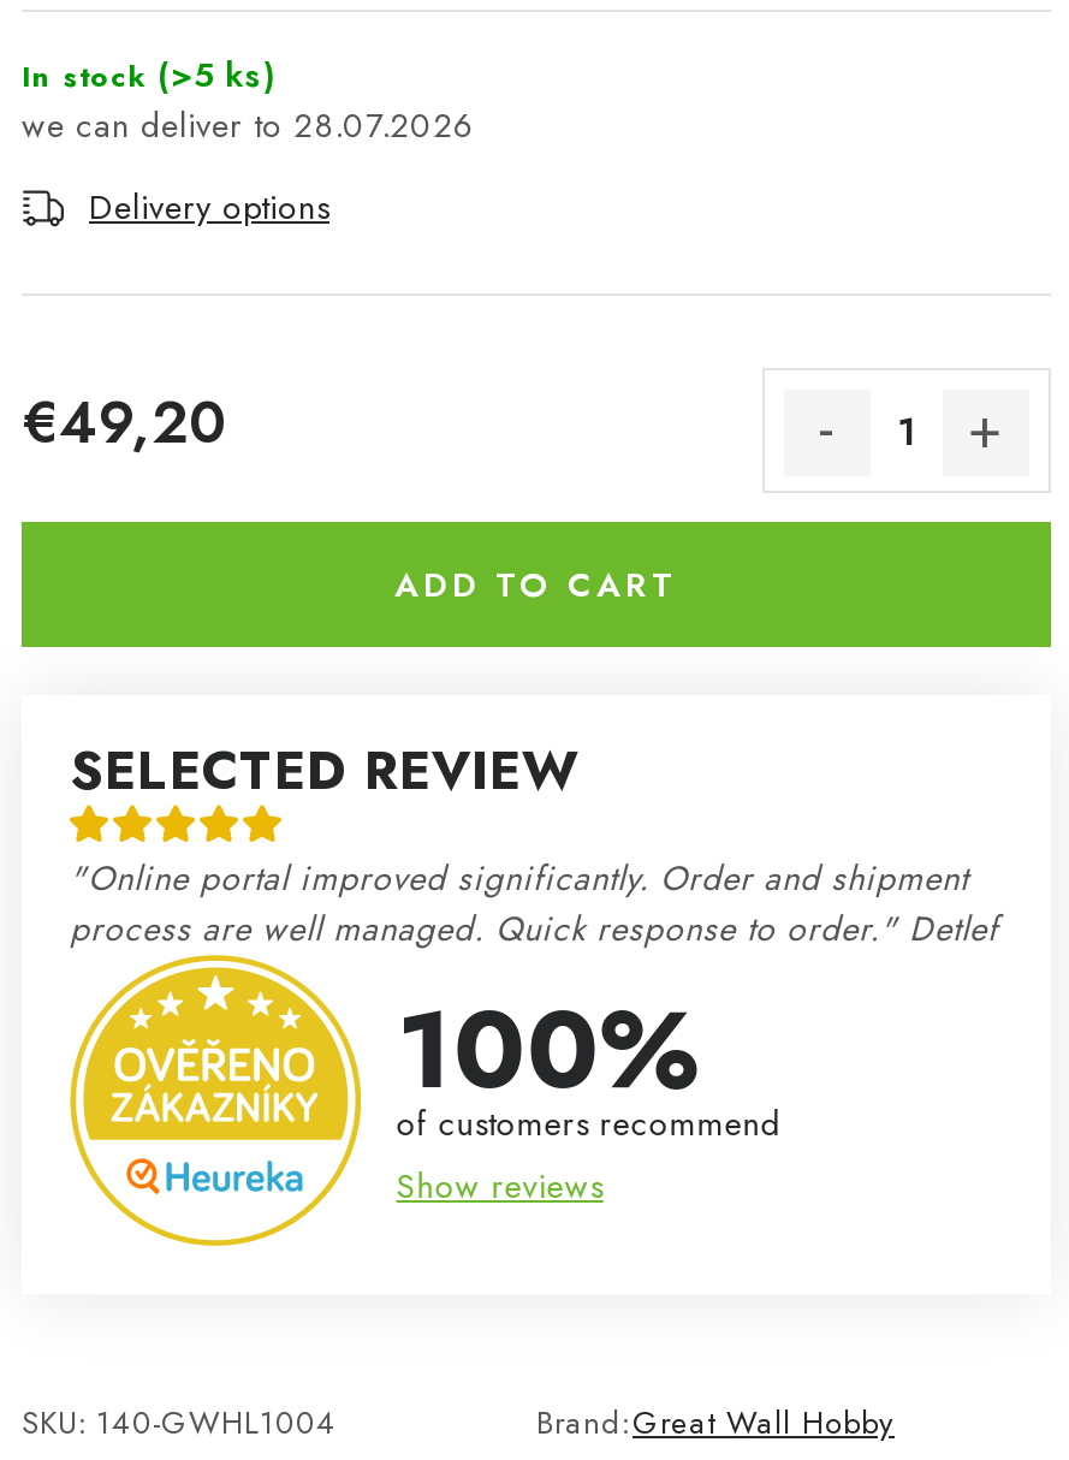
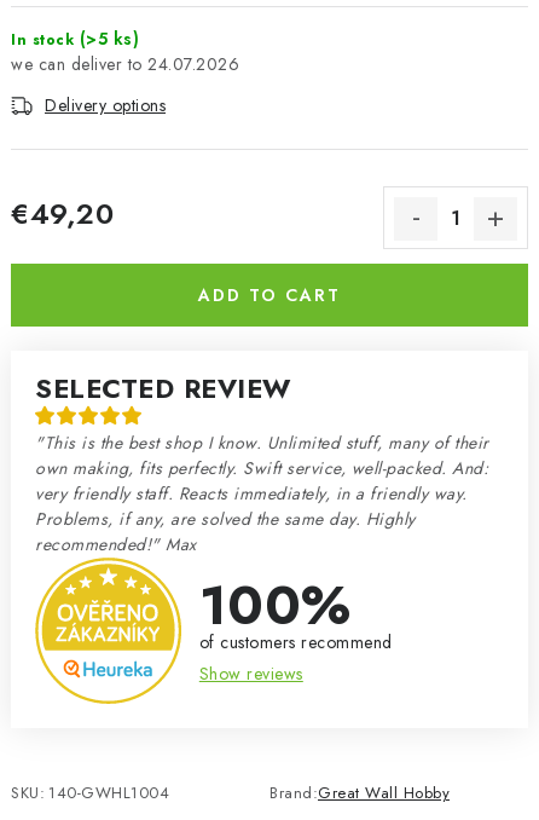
[293,101,476,149] 28.07.2026 -> [147,52,239,76] 24.07.2026
[70,854,998,952] "Online portal improved significantly. Order and shipment | process are well managed. Quick response to order." Detlef -> [35,431,489,556] "This is the best shop I know. Unlimited stuff, many of their | own making, fits perfectly. Swift service, well-packed. And: | very friendly staff. Reacts immediately, in a friendly way. | Problems, if any, are solved the same day. Highly | recommended!" Max

